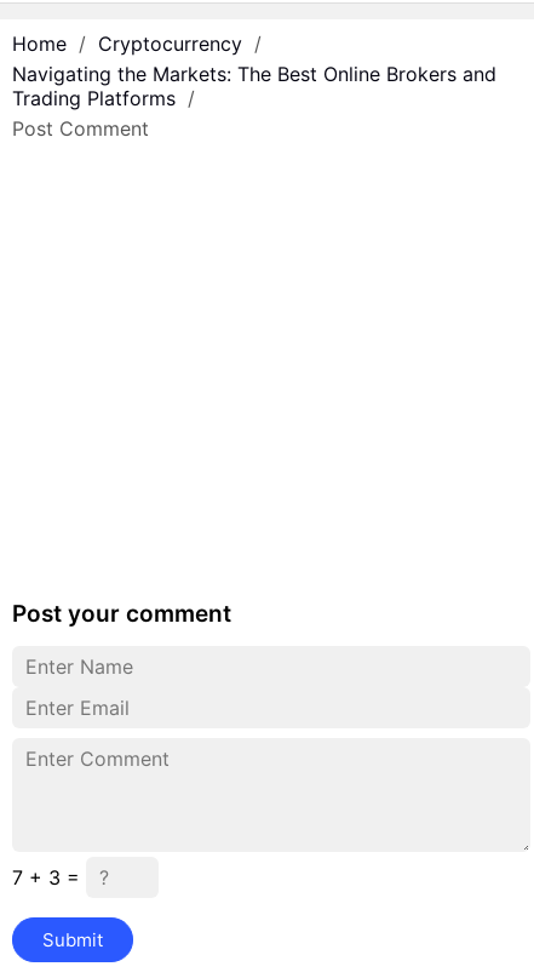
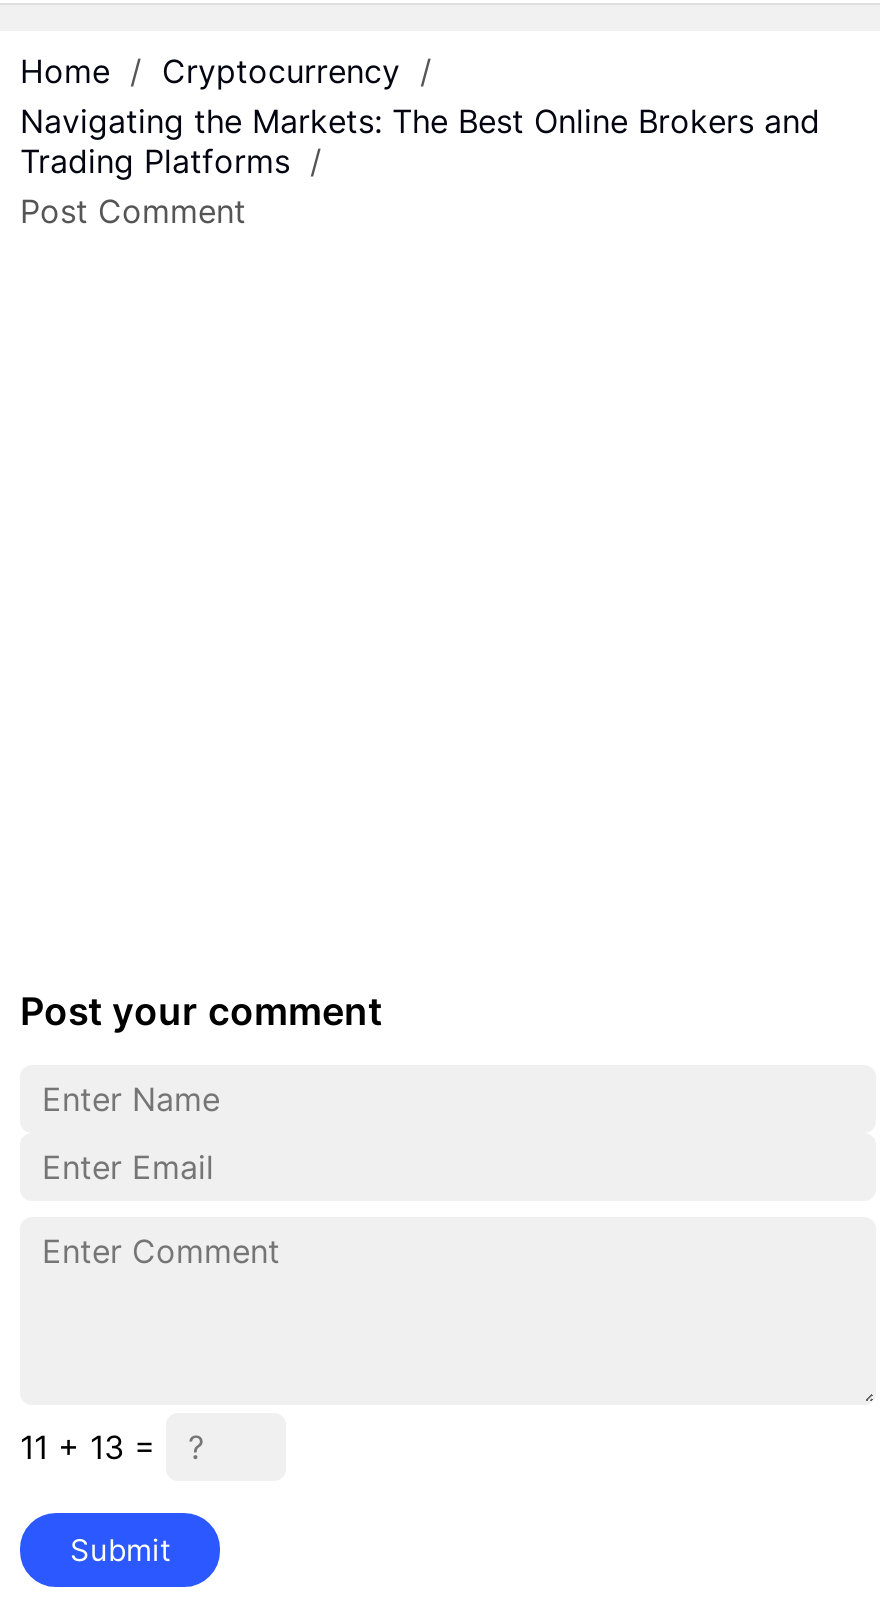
[12,865,86,890] 7 + 3 = -> [20,1427,166,1467] 11 + 13 =

